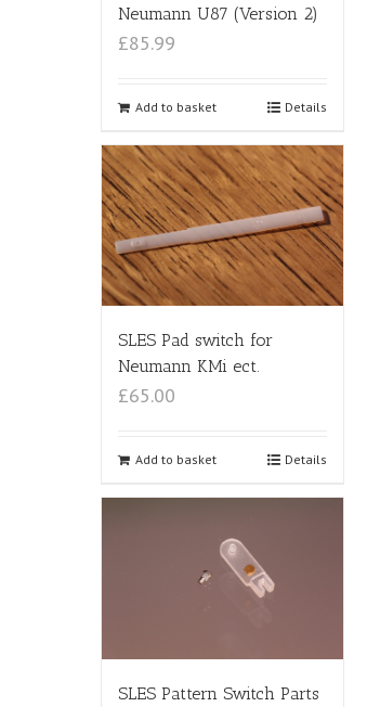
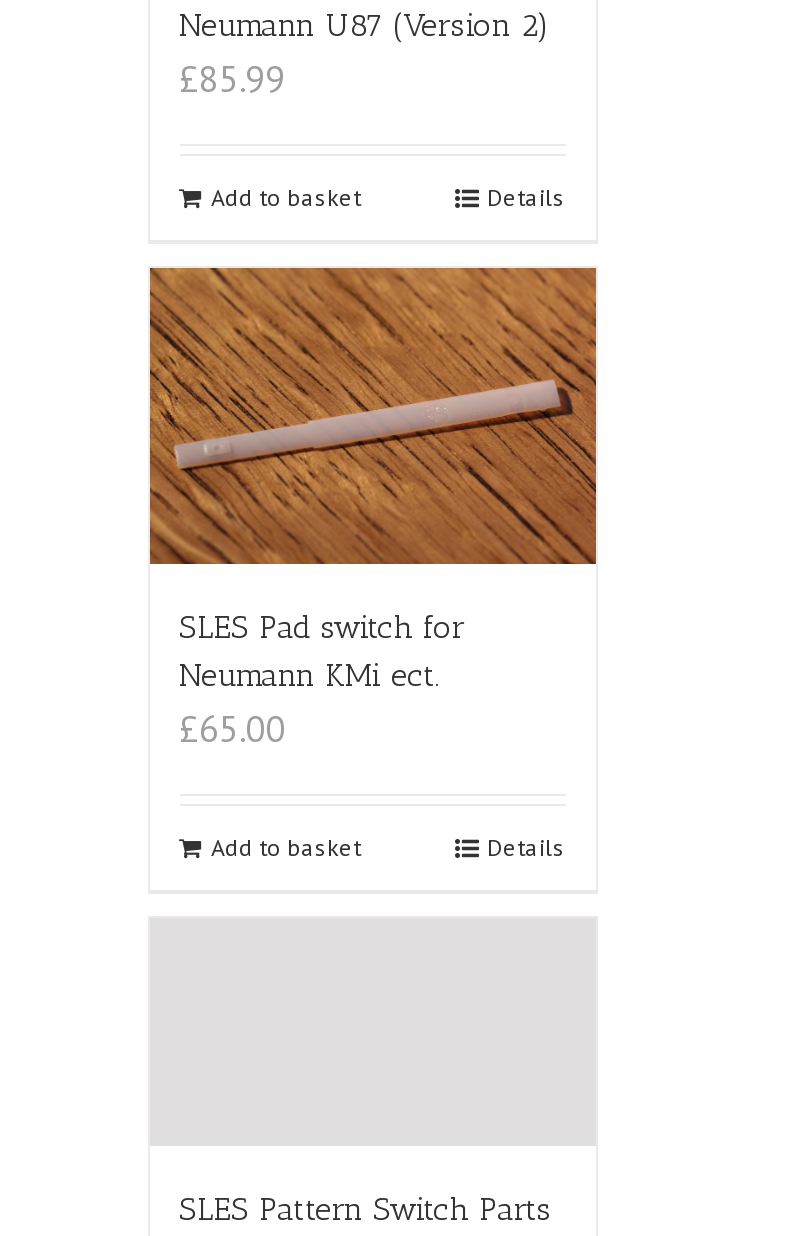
[101,497,344,660] [image] -> none

